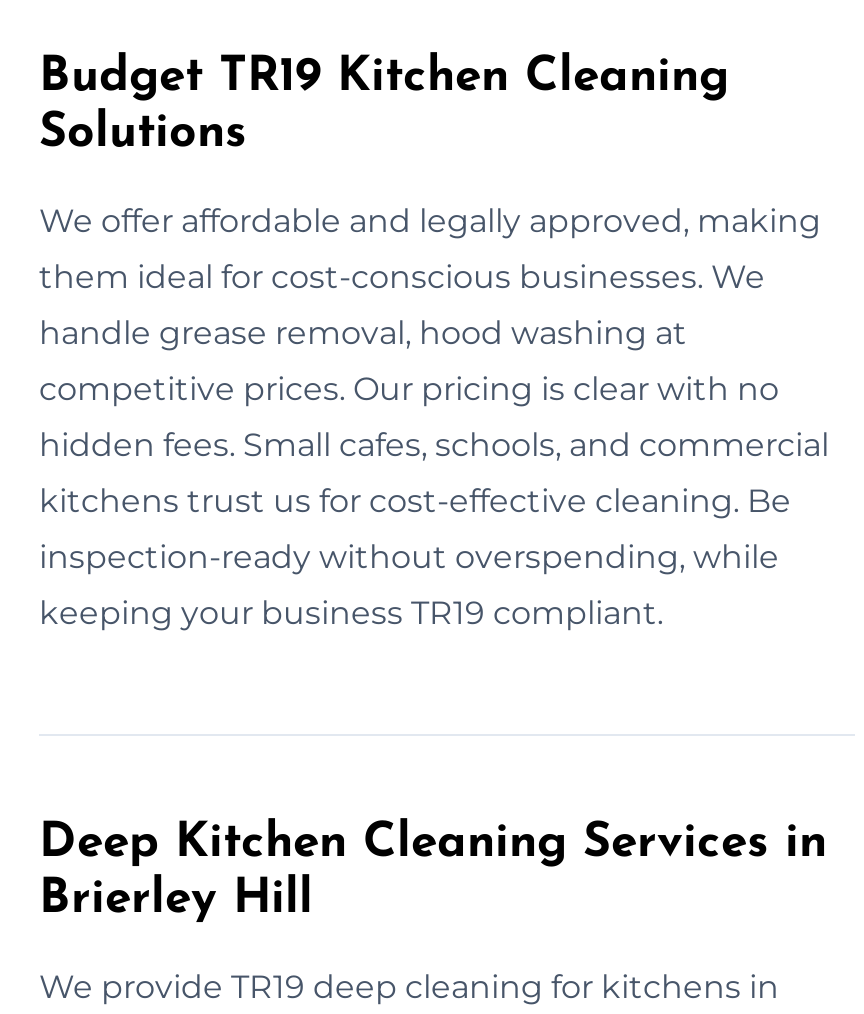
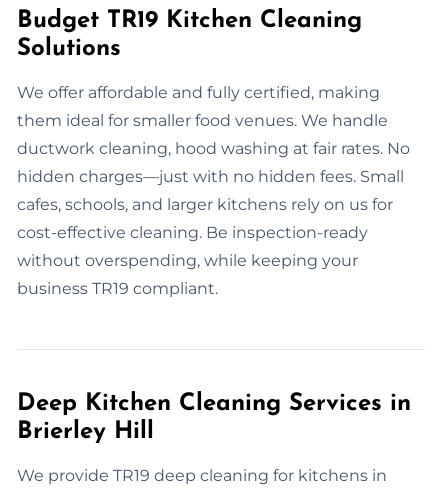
[39,201,821,239] We offer affordable and legally approved, making -> [17,83,380,102] We offer affordable and fully certified, making
[39,257,765,295] them ideal for cost-conscious businesses. We -> [17,111,388,130] them ideal for smaller food venues. We handle
[39,313,687,351] handle grease removal, hood washing at -> [17,139,410,158] ductwork cleaning, hood washing at fair rates. No
[39,369,779,407] competitive prices. Our pricing is clear with no -> [17,167,404,186] hidden charges—just with no hidden fees. Small
[39,425,829,463] hidden fees. Small cafes, schools, and commercial -> [17,195,393,214] cafes, schools, and larger kitchens rely on us for
[39,481,791,519] kitchens trust us for cost-effective cleaning. Be -> [17,223,368,242] cost-effective cleaning. Be inspection-ready
[39,537,779,575] inspection-ready without overspending, while -> [17,251,358,270] without overspending, while keeping your
[39,593,663,631] keeping your business TR19 compliant. -> [17,279,218,298] business TR19 compliant.

